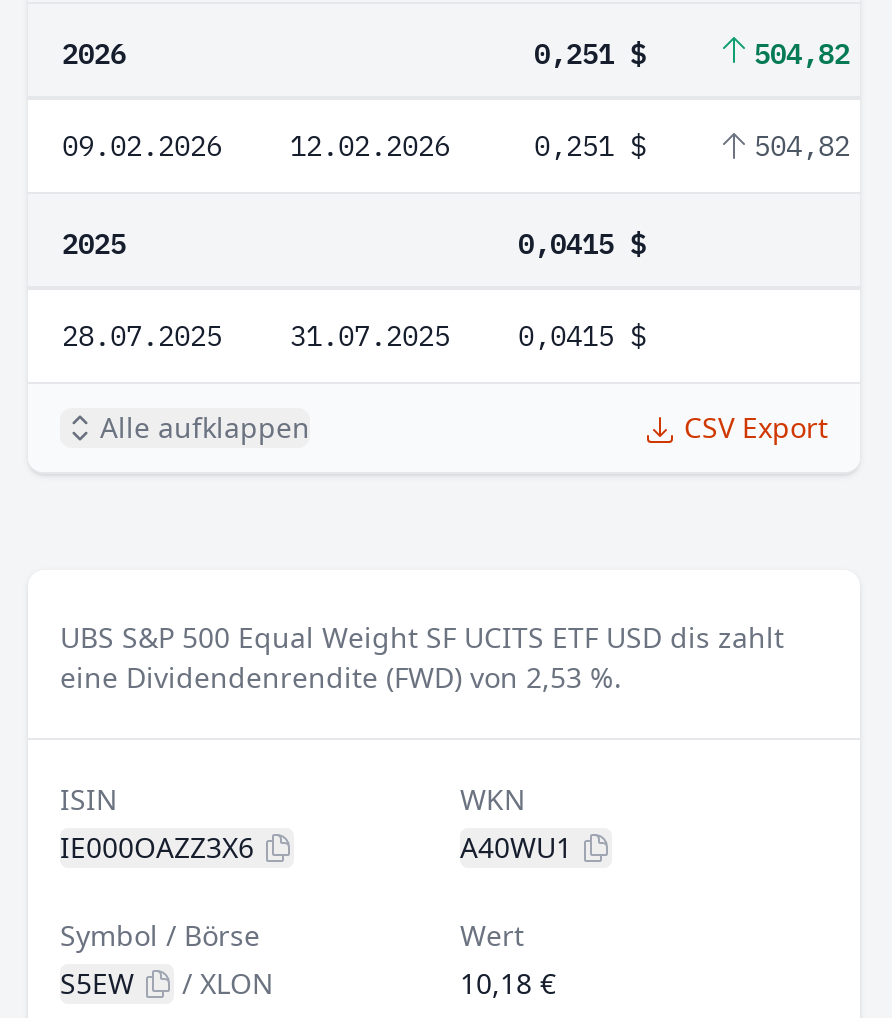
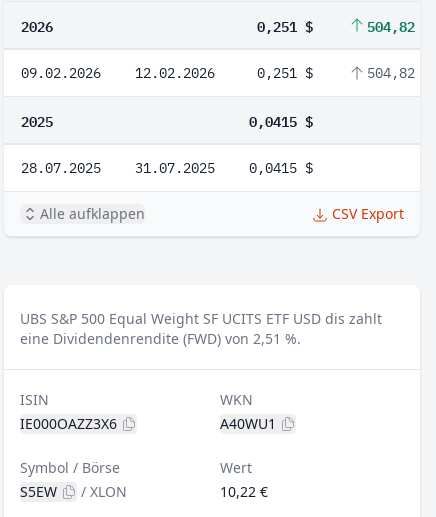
[60,658,622,696] eine Dividendenrendite (FWD) von 2,53 %. -> [20,329,301,348] eine Dividendenrendite (FWD) von 2,51 %.
[460,964,556,1002] 10,18 € -> [220,482,268,501] 10,22 €

